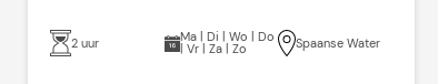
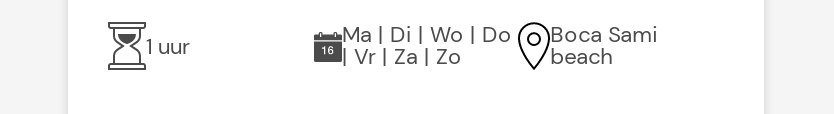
[71,35,99,50] 2 uur -> [146,31,190,59] 1 uur
[296,35,381,50] Spaanse Water -> [550,20,658,70] Boca Sami | beach

